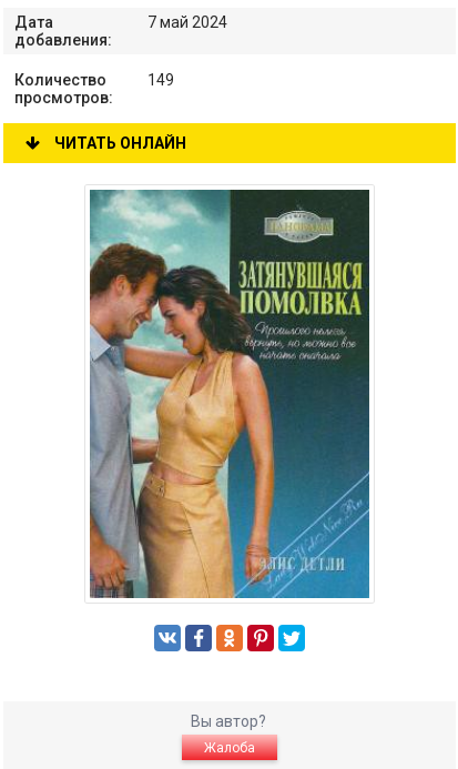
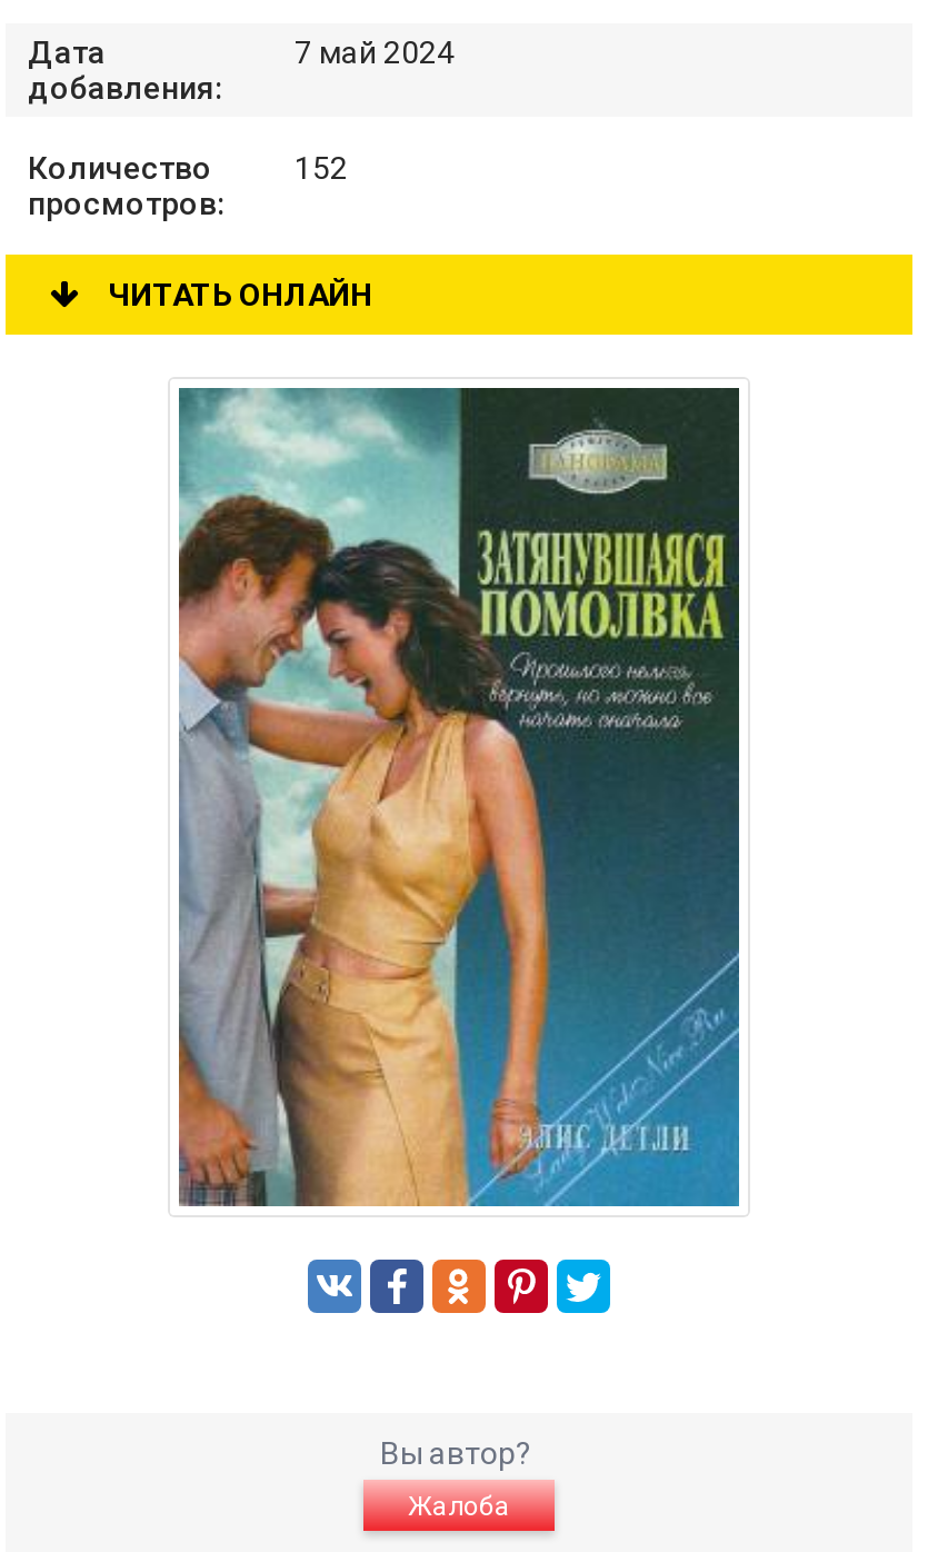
[147,71,174,89] 149 -> [295,150,348,186] 152

